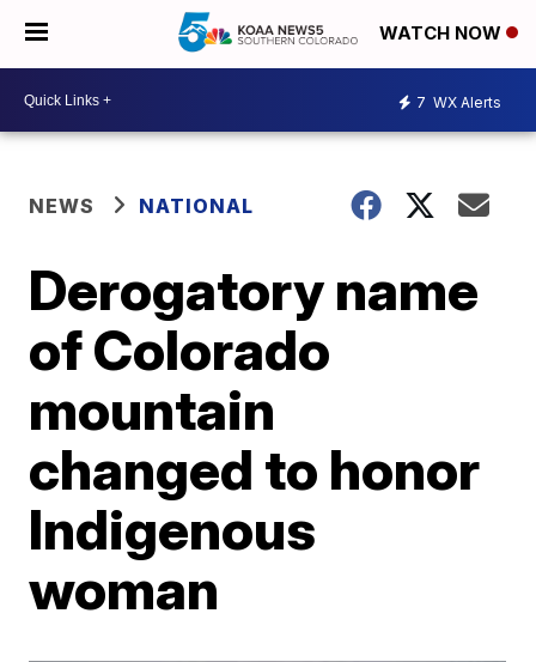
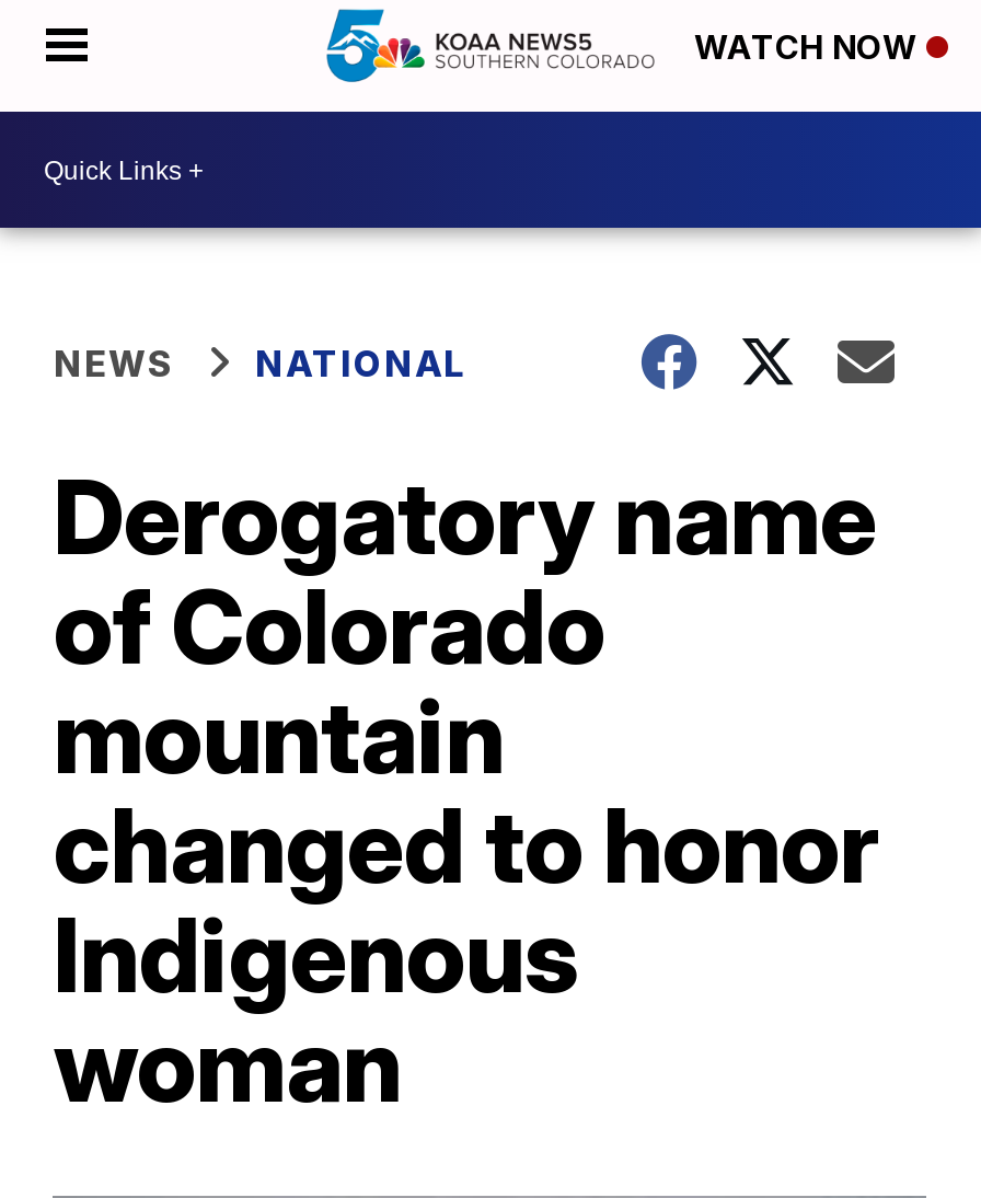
[416,93,501,111] 7 WX Alerts -> none

